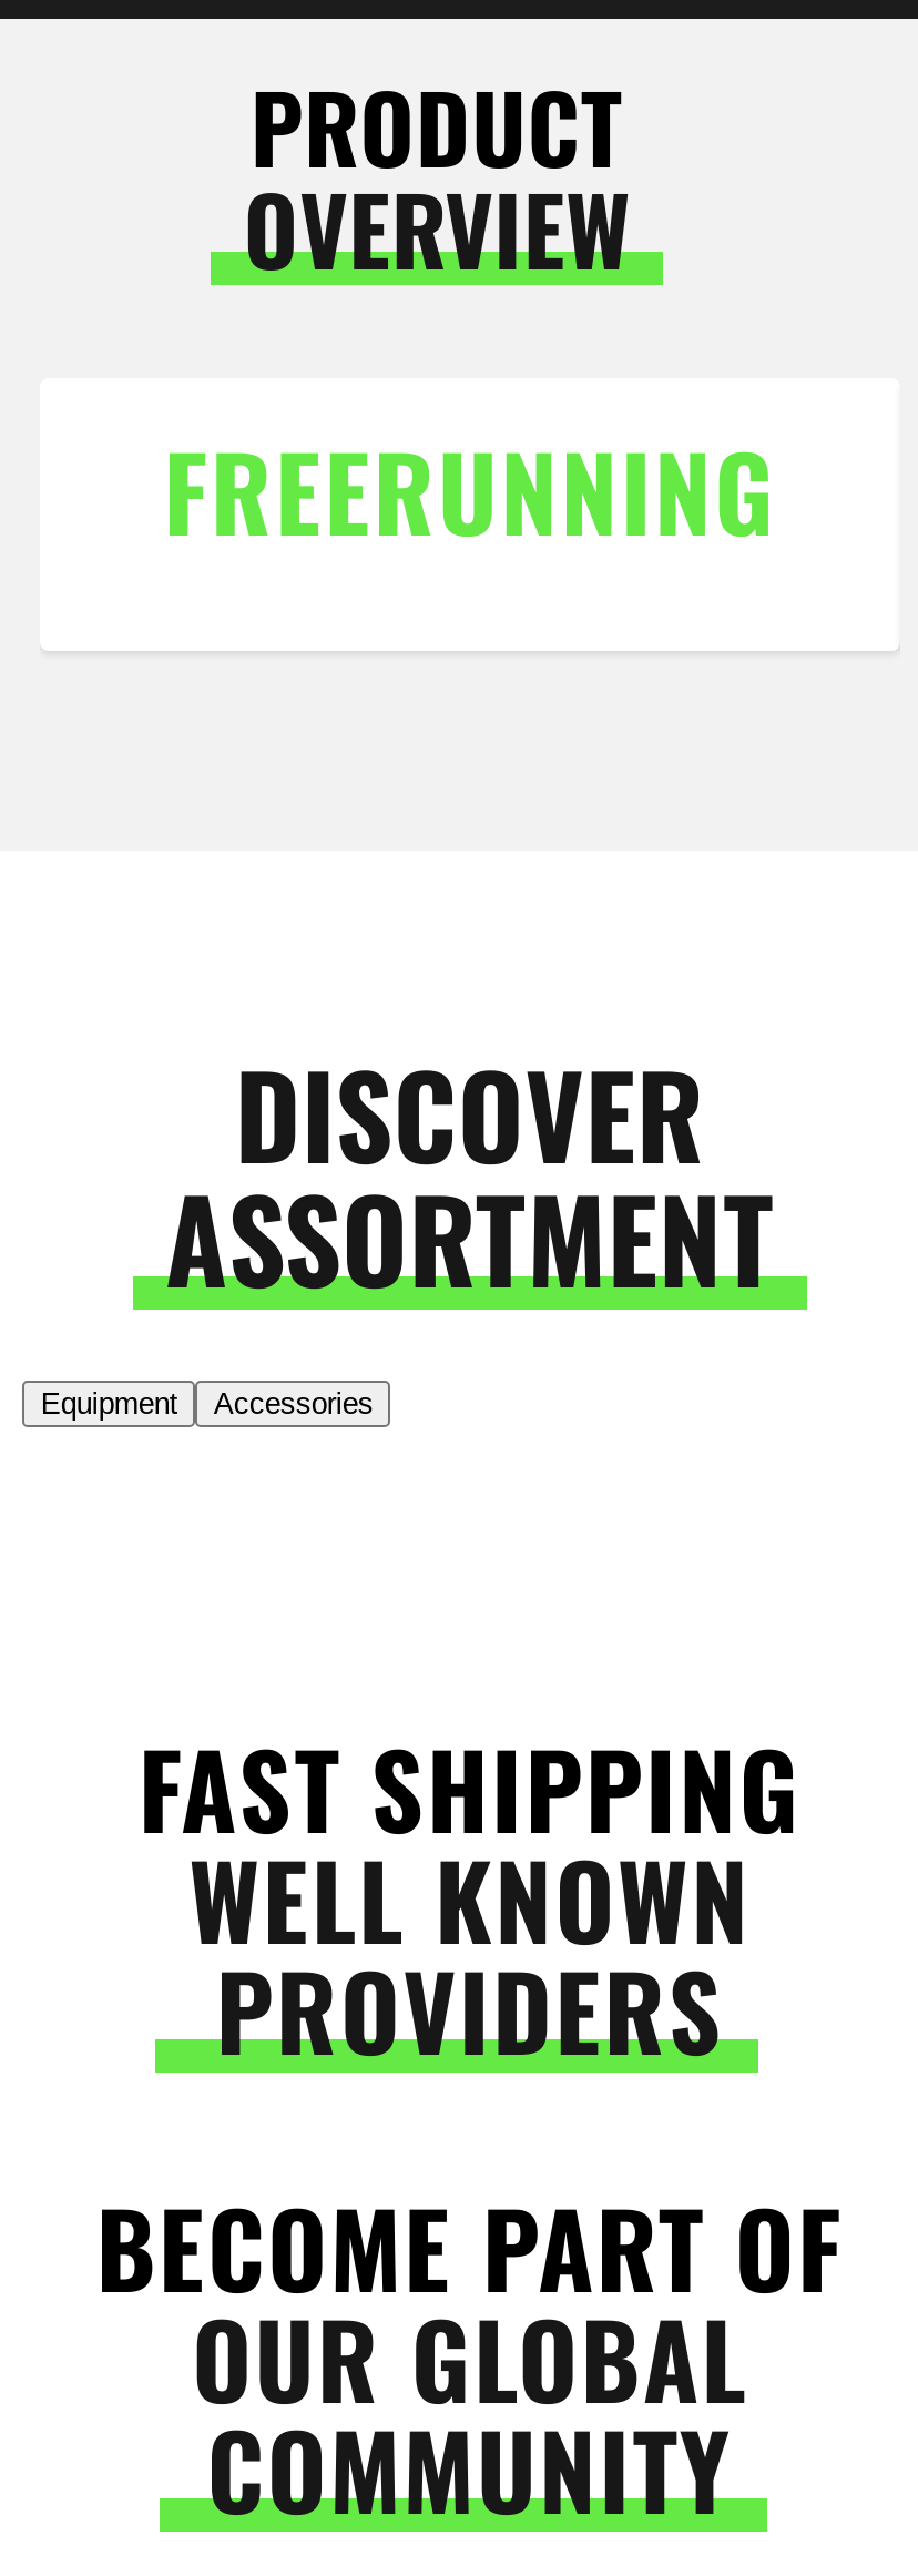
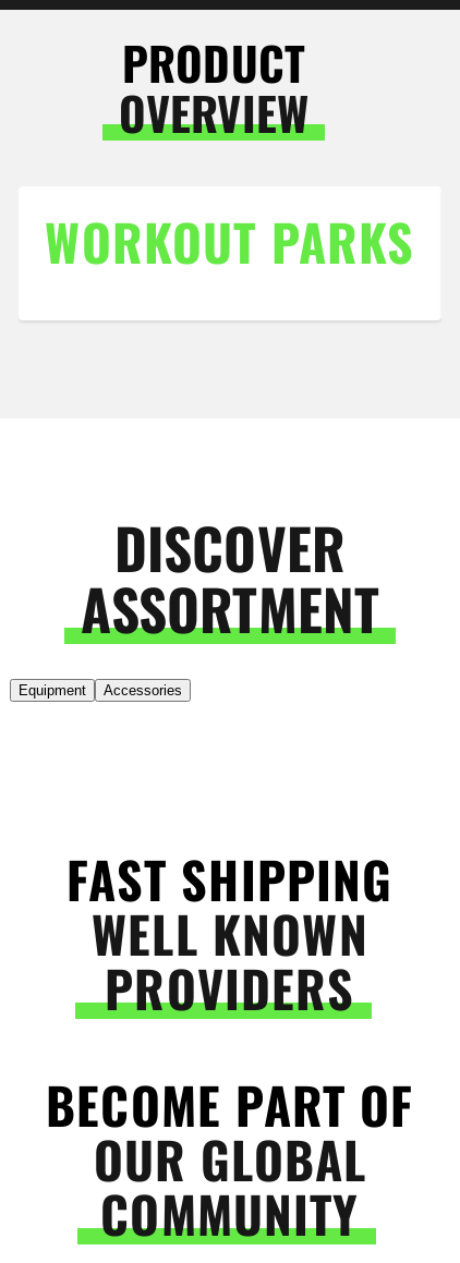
[163,414,777,564] FREERUNNING -> [45,204,415,278] WORKOUT PARKS

